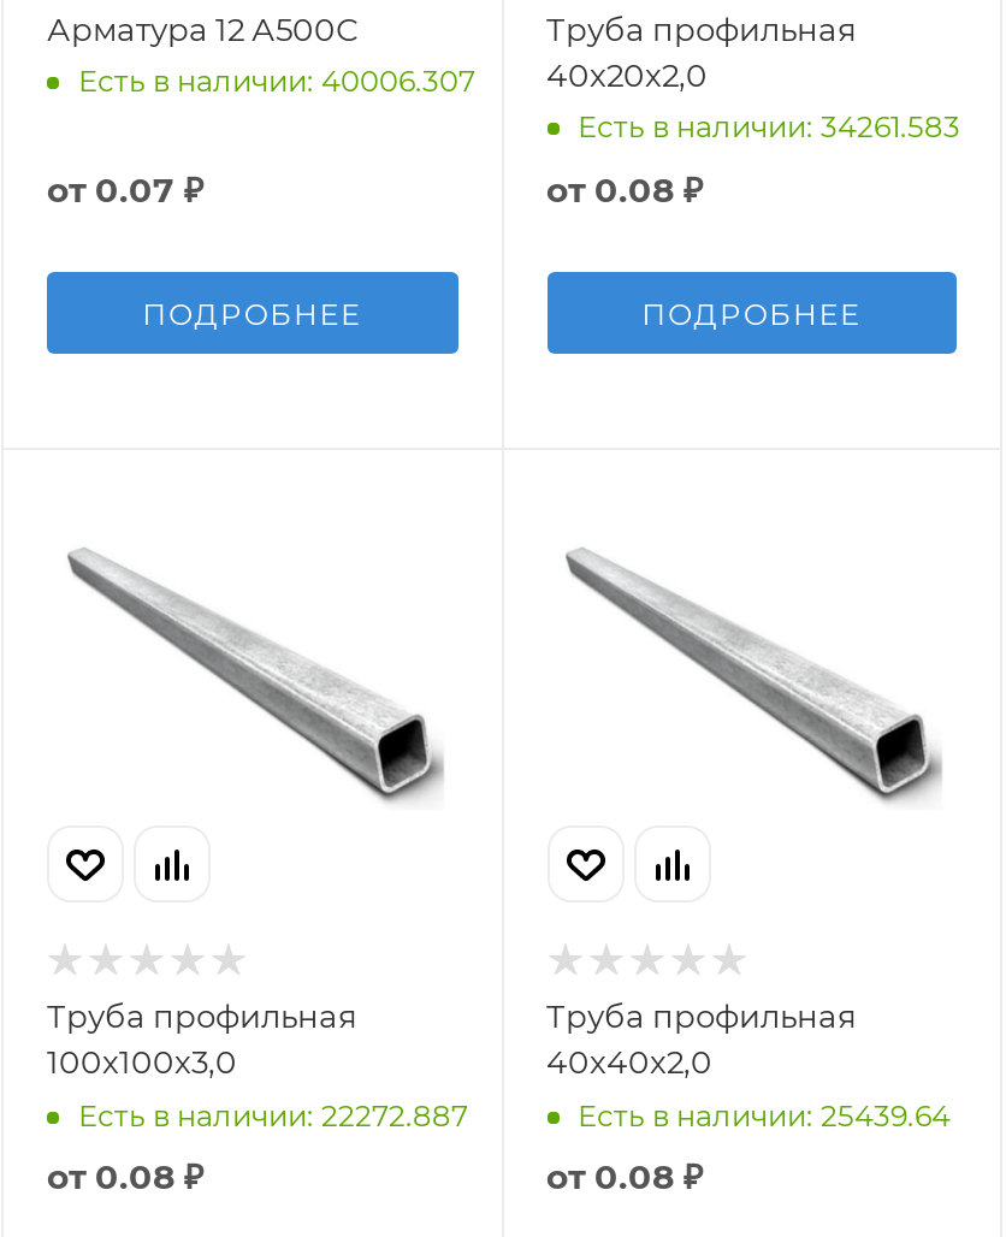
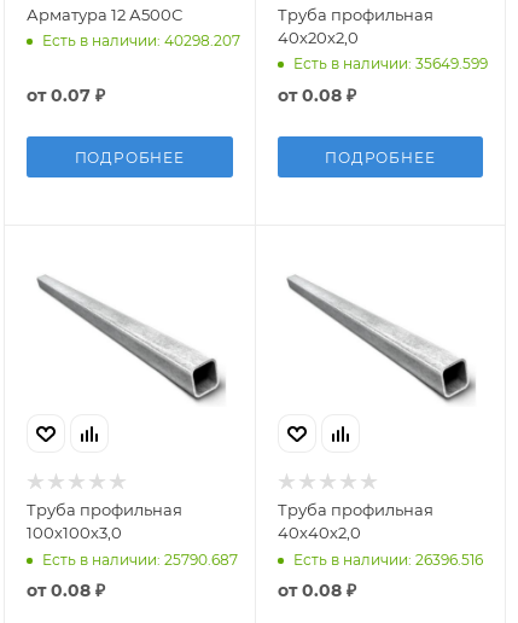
[78,63,475,99] Есть в наличии: 40006.307 -> [42,32,240,50] Есть в наличии: 40298.207
[578,109,960,145] Есть в наличии: 34261.583 -> [293,54,487,73] Есть в наличии: 35649.599
[78,1096,468,1133] Есть в наличии: 22272.887 -> [42,550,238,568] Есть в наличии: 25790.687
[578,1096,951,1133] Есть в наличии: 25439.64 -> [293,550,482,568] Есть в наличии: 26396.516

